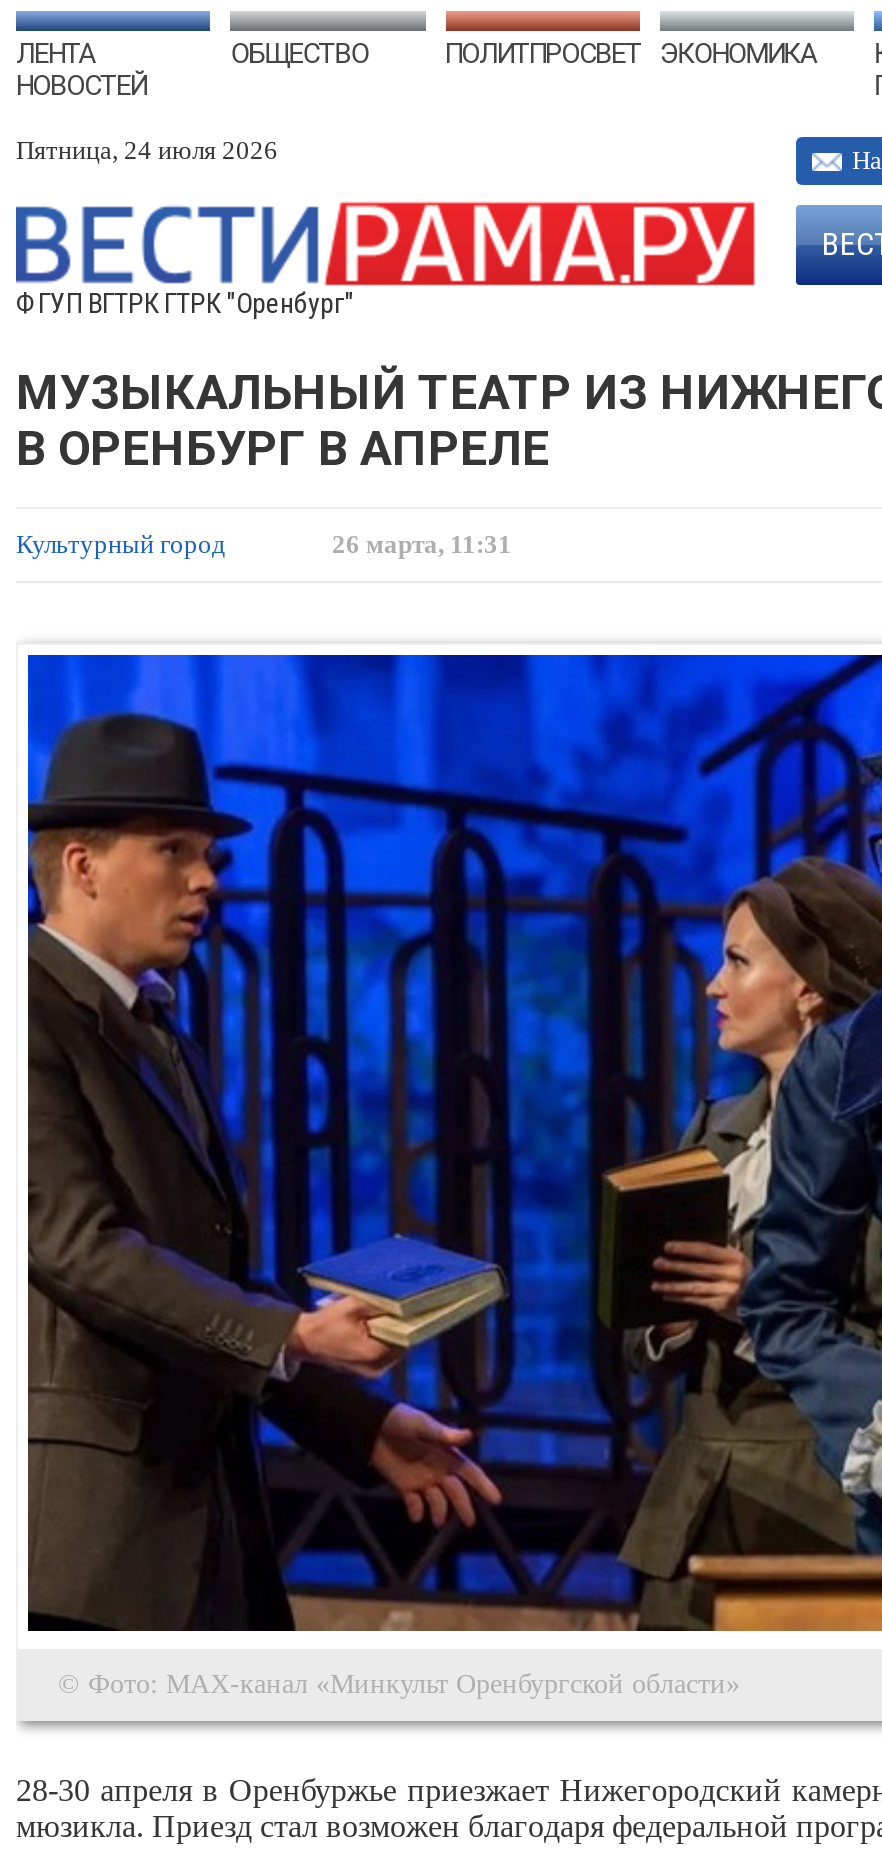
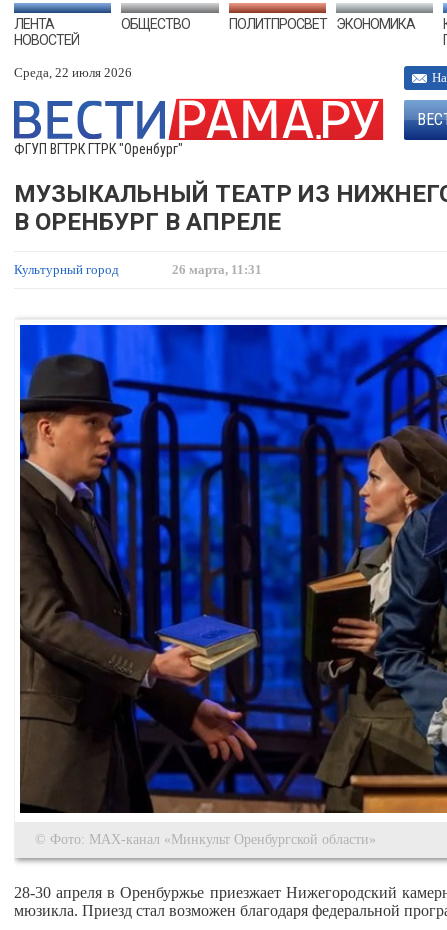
[16,135,278,165] Пятница, 24 июля 2026 -> [14,65,132,80] Среда, 22 июля 2026

